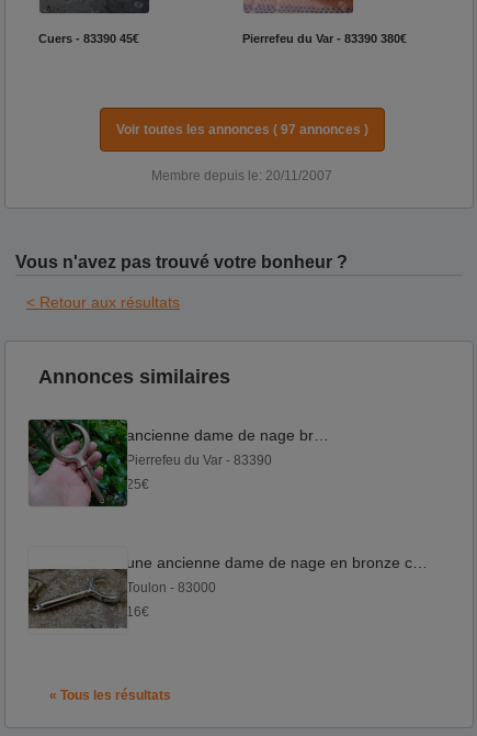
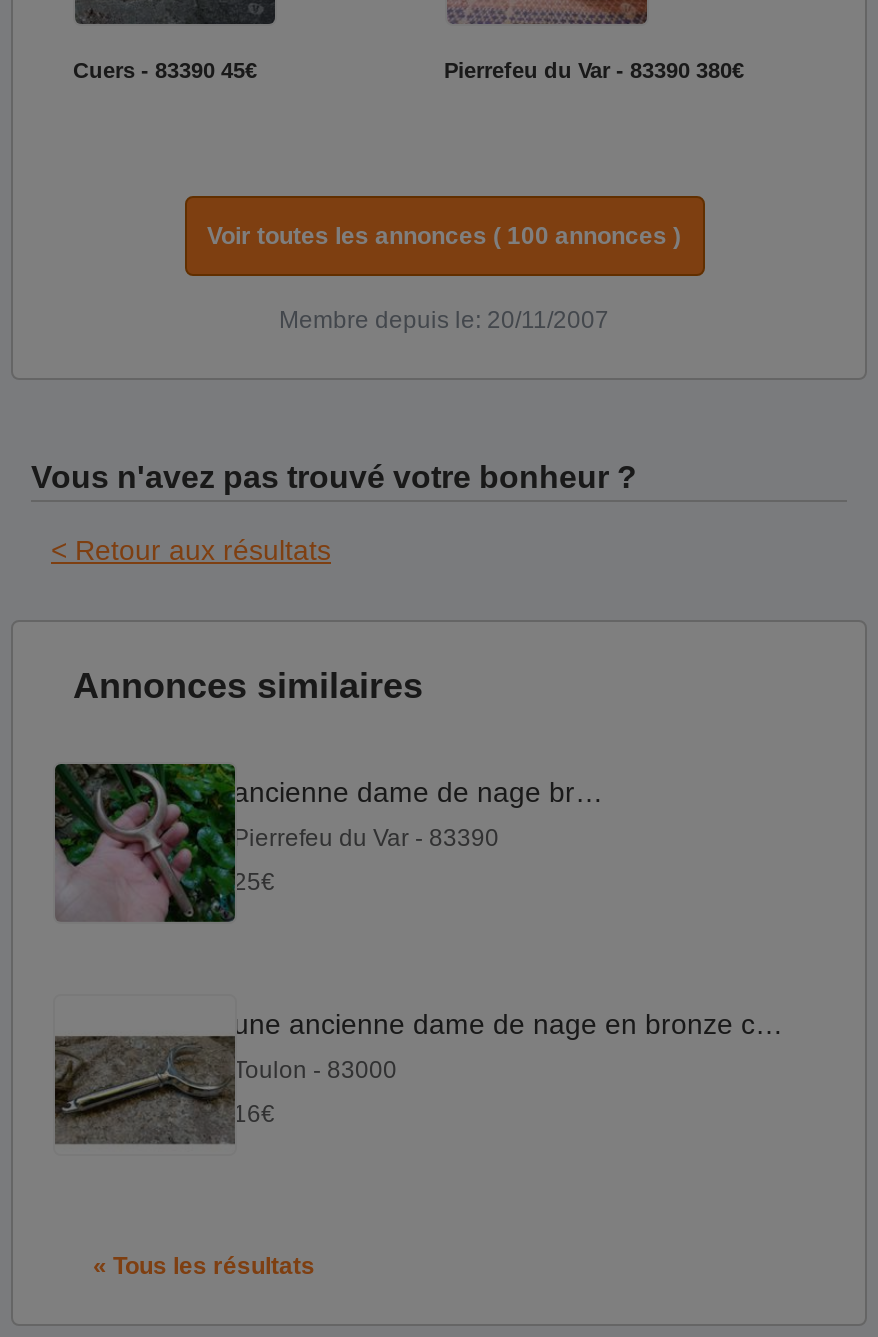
[116,122,368,137] Voir toutes les annonces ( 97 annonces ) -> [207,222,681,250] Voir toutes les annonces ( 100 annonces )

